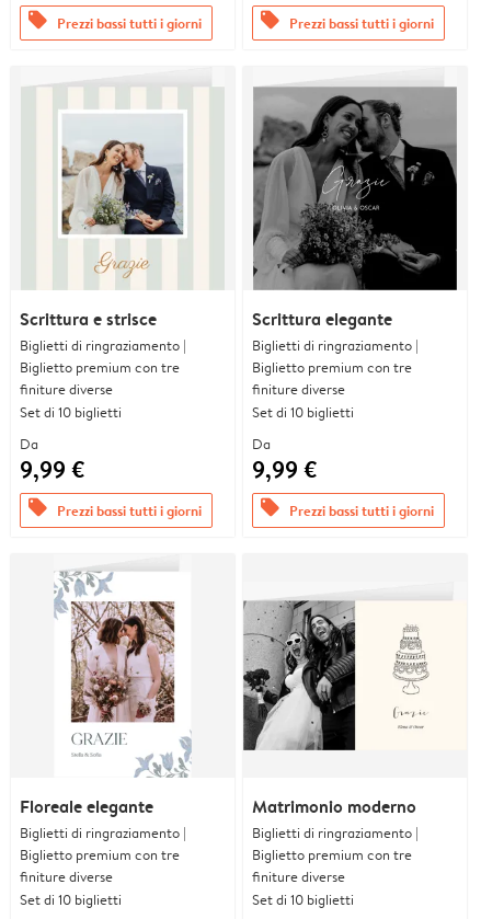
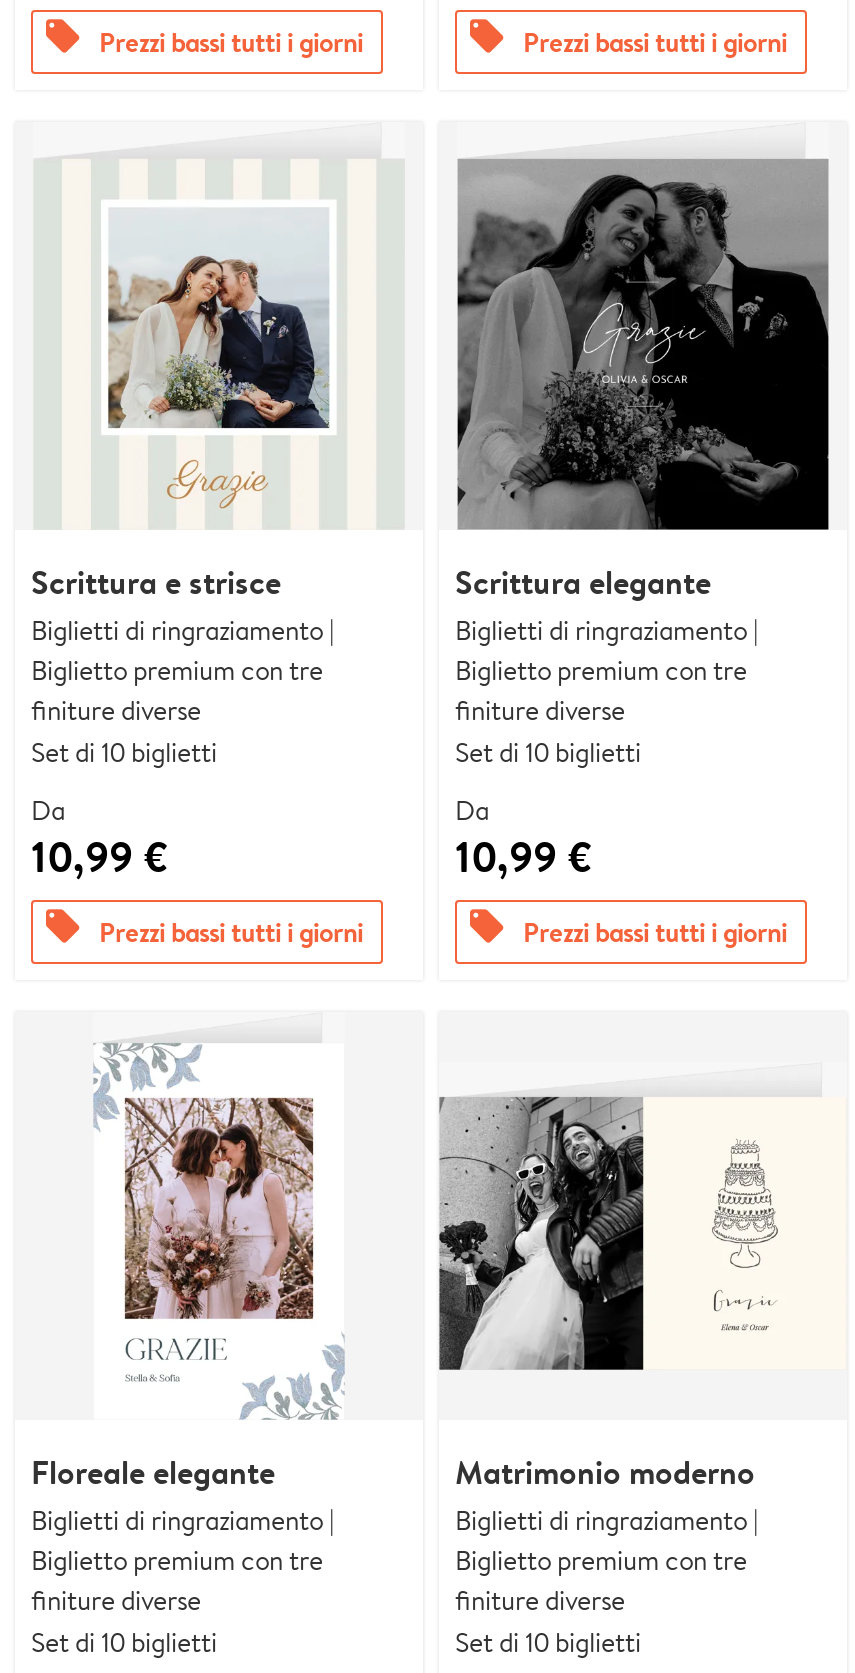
[20,453,85,485] 9,99 € -> [31,828,169,886] 10,99 €
[252,453,318,485] 9,99 € -> [455,828,593,886] 10,99 €

